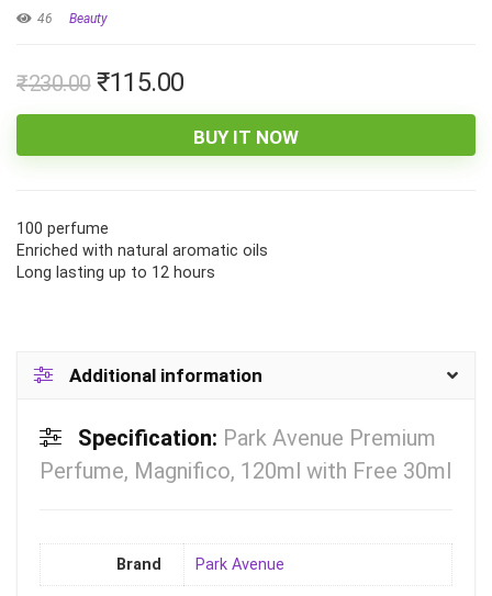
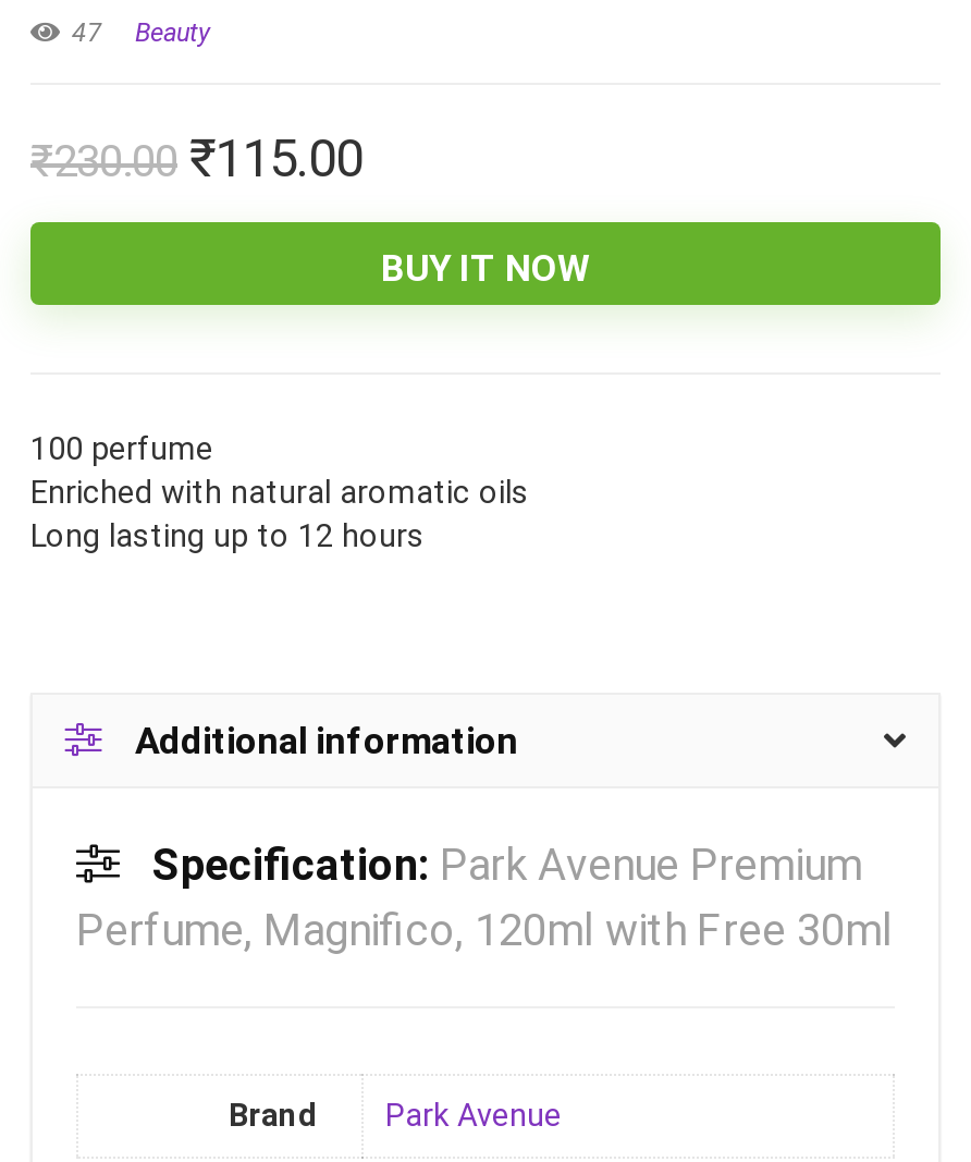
[37,11,108,26] 46 Beauty -> [72,17,211,47] 47 Beauty

